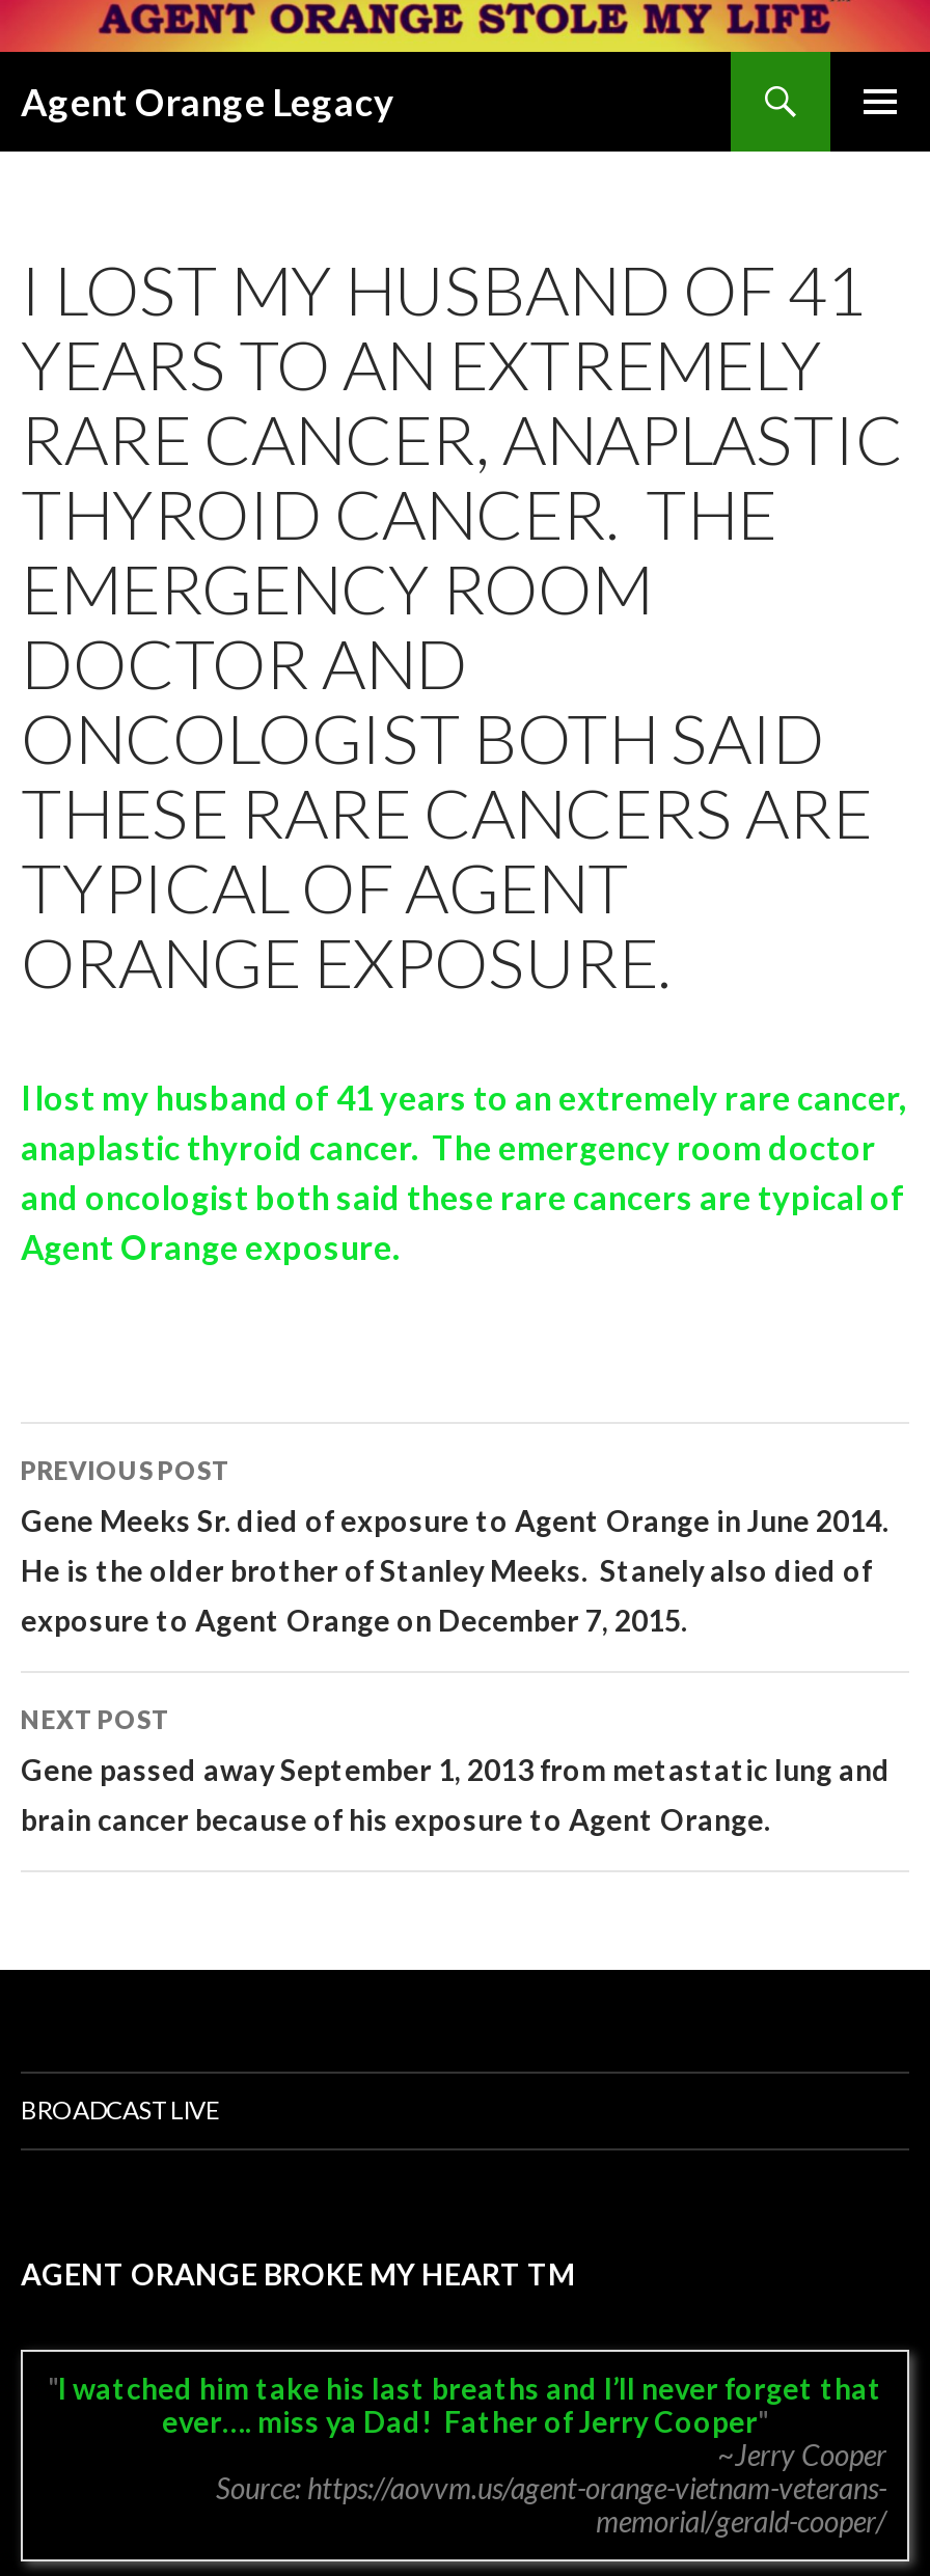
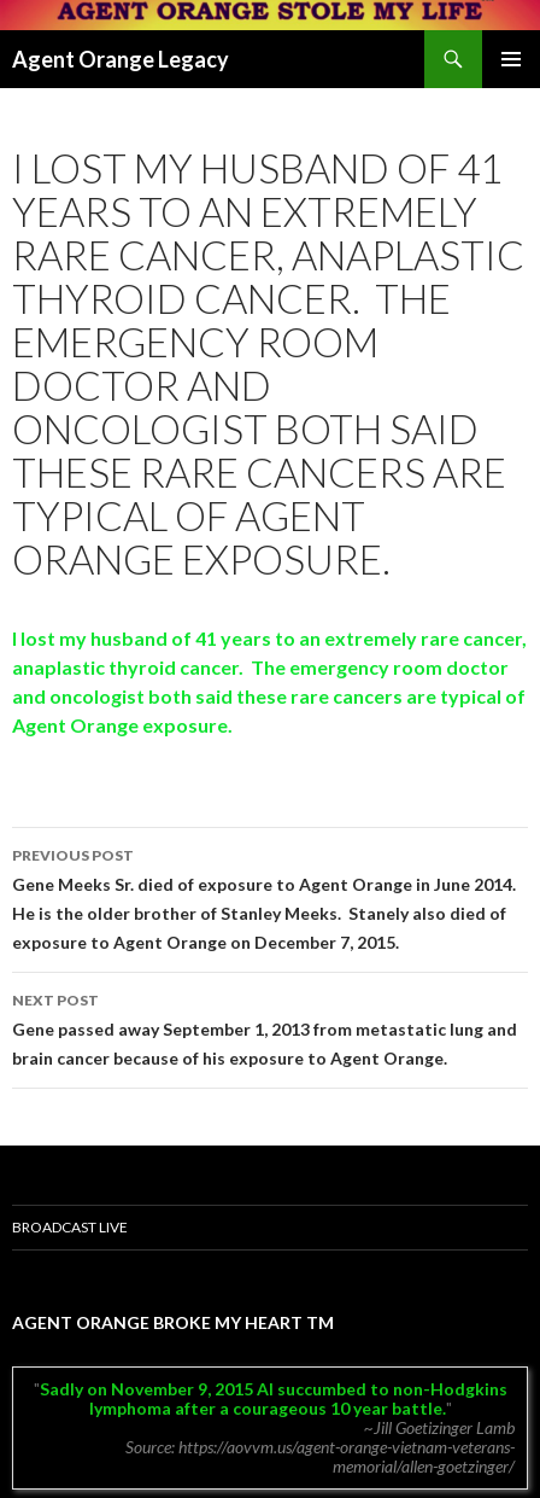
[58,2371,886,2472] I watched him take his last breaths and I’ll never forget that | ever…. miss ya Dad! Father of Jerry Cooper | ~Jerry Cooper -> [39,1379,515,1438] Sadly on November 9, 2015 Al succumbed to non-Hodgkins | lymphoma after a courageous 10 year battle. | ~Jill Goetizinger Lamb
[596,2504,886,2539] memorial/gerald-cooper/ -> [333,1456,515,1476] memorial/allen-goetzinger/

